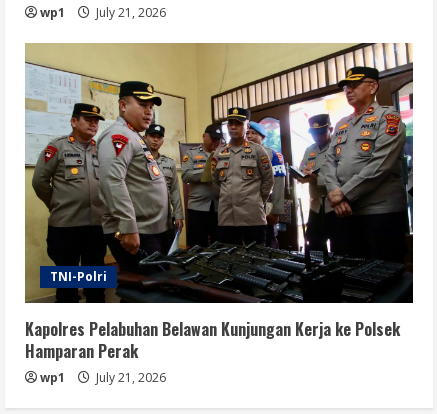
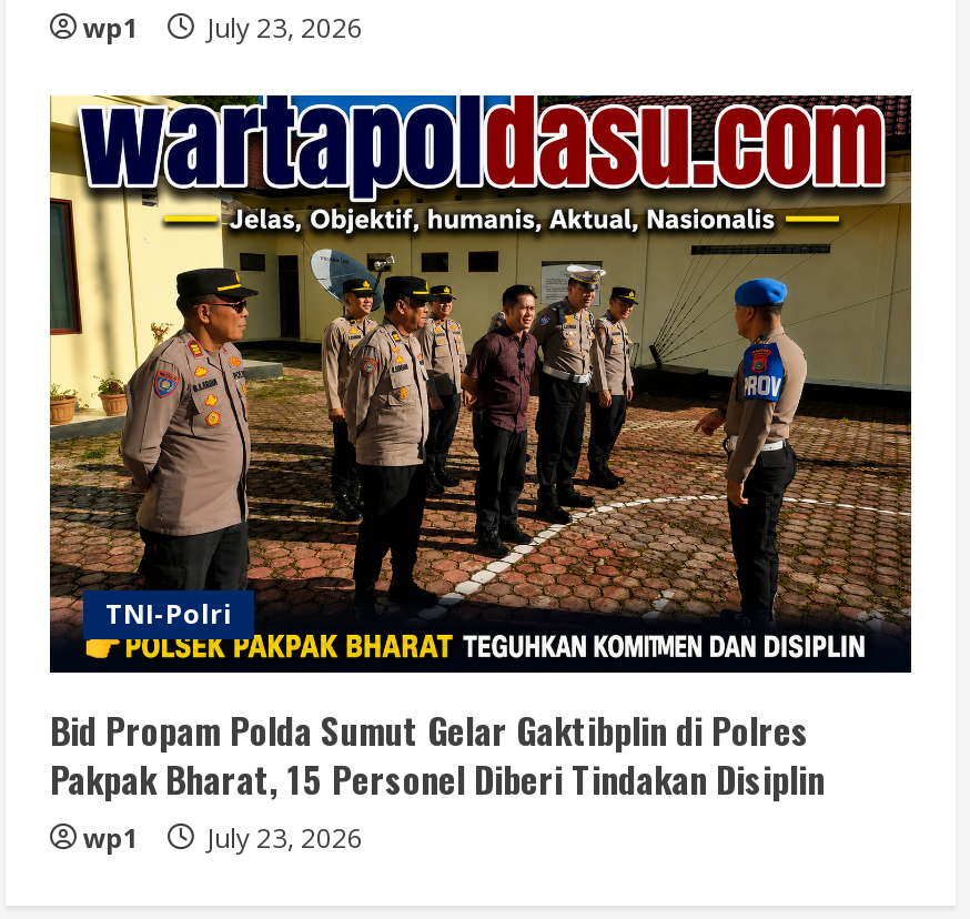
[40,4,166,21] wp1 July 21, 2026 -> [83,8,363,46] wp1 July 23, 2026
[24,42,414,363] [image] | Kapolres Pelabuhan Belawan Kunjungan Kerja ke Polsek | Hamparan Perak -> [48,93,913,805] [image] | Bid Propam Polda Sumut Gelar Gaktibplin di Polres | Pakpak Bharat, 15 Personel Diberi Tindakan Disiplin
[40,369,166,386] wp1 July 21, 2026 -> [83,818,363,856] wp1 July 23, 2026

